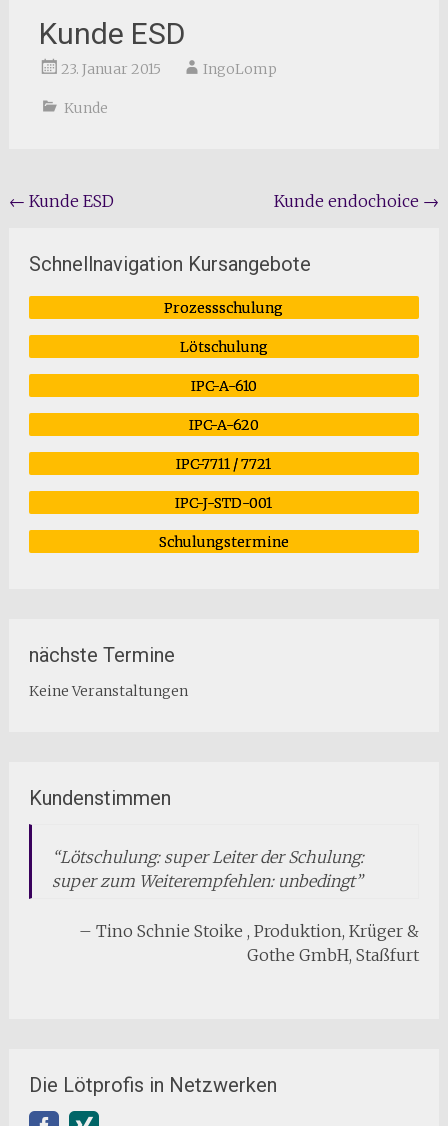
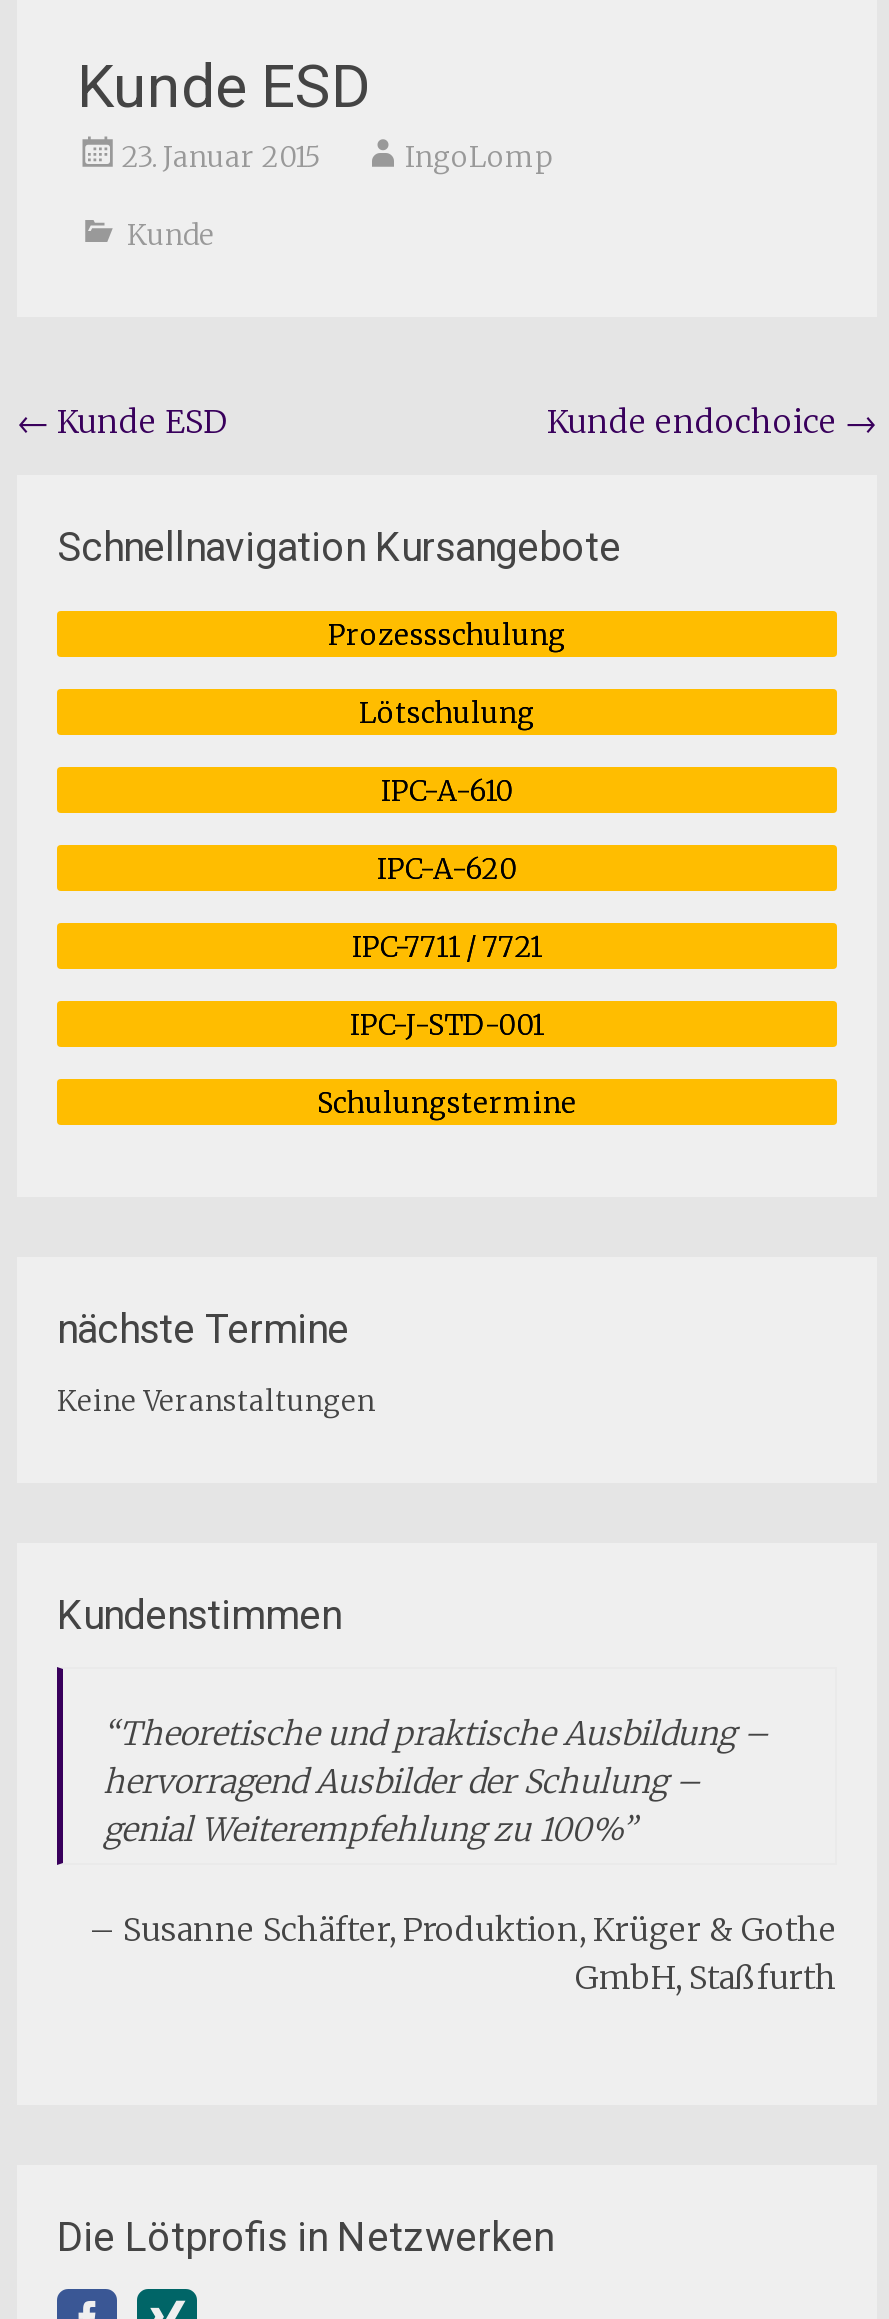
[52,847,364,891] Lötschulung: super Leiter der Schulung: | super zum Weiterempfehlen: unbedingt -> [103,1713,769,1849] Theoretische und praktische Ausbildung – | hervorragend Ausbilder der Schulung – | genial Weiterempfehlung zu 100%
[96,921,419,965] Tino Schnie Stoike Produktion Krüger & | Gothe GmbH Staßfurt -> [123,1909,837,1997] Susanne Schäfter Produktion Krüger & Gothe | GmbH Staßfurth

